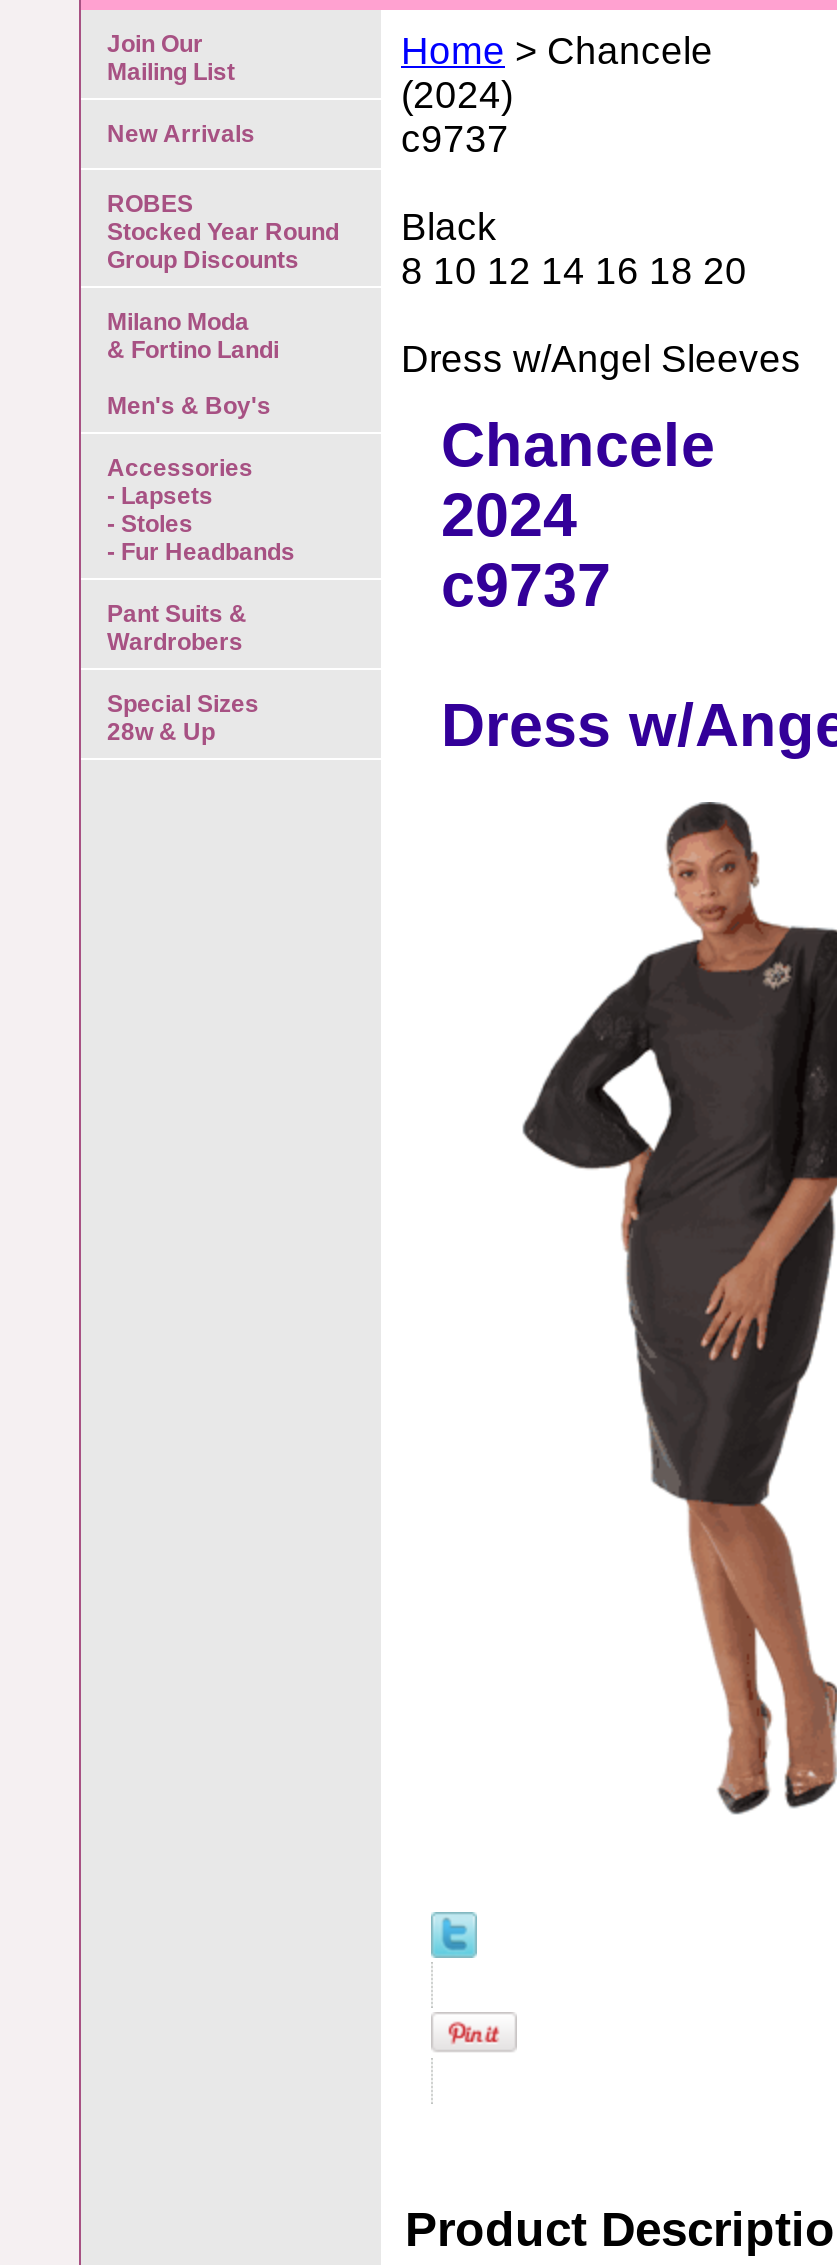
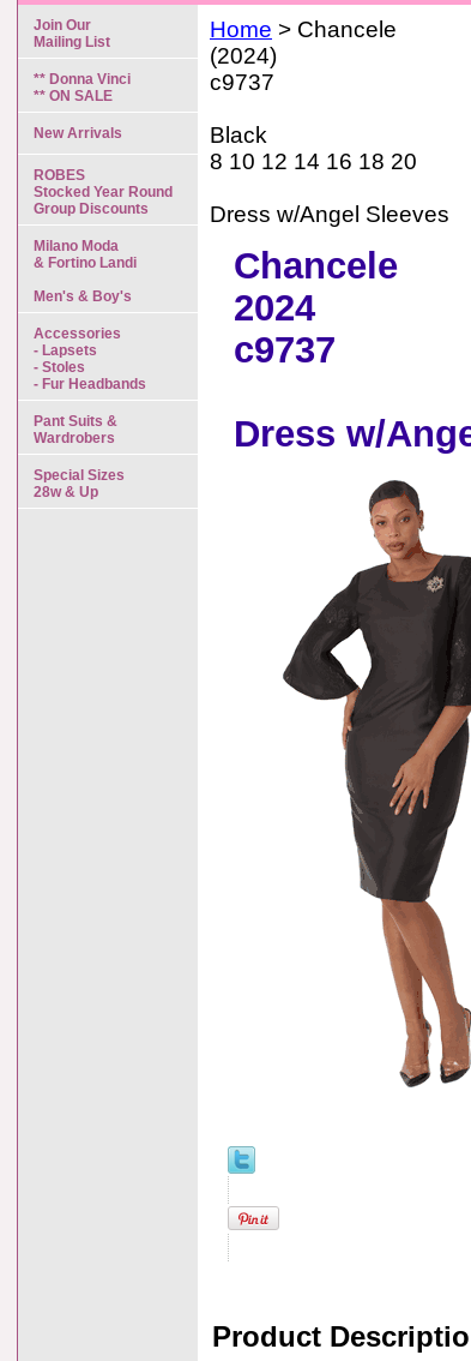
moved [107,120,339,746] -> [34,125,173,500]: New Arrivals | ROBES | Stocked Year Round | ... | Special Sizes | 28w & Up
none -> [34,71,131,104] ** Donna Vinci | ** ON SALE

